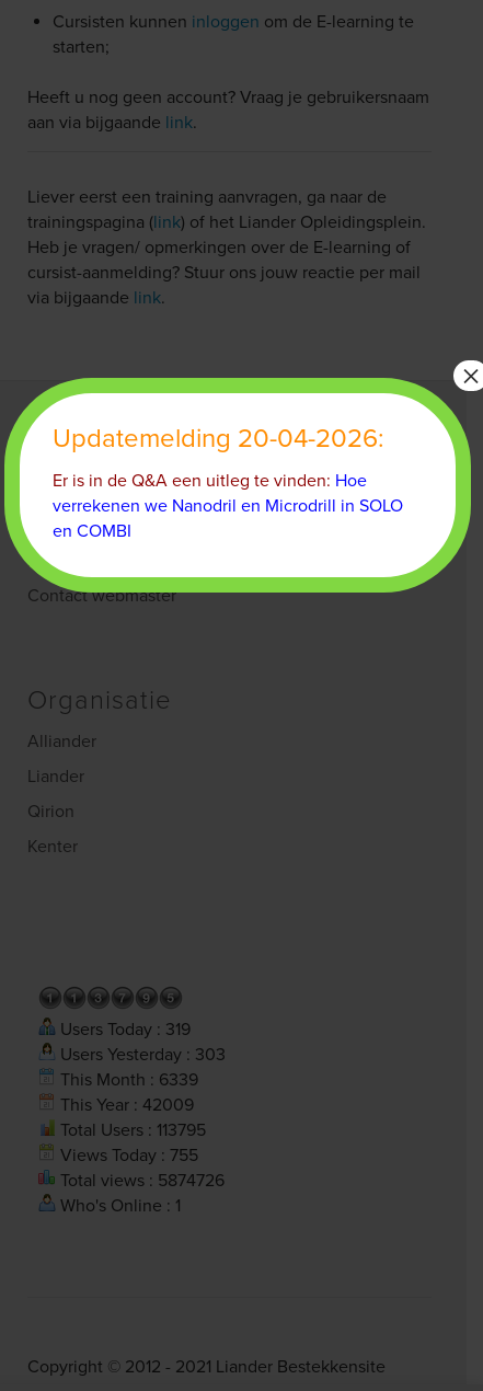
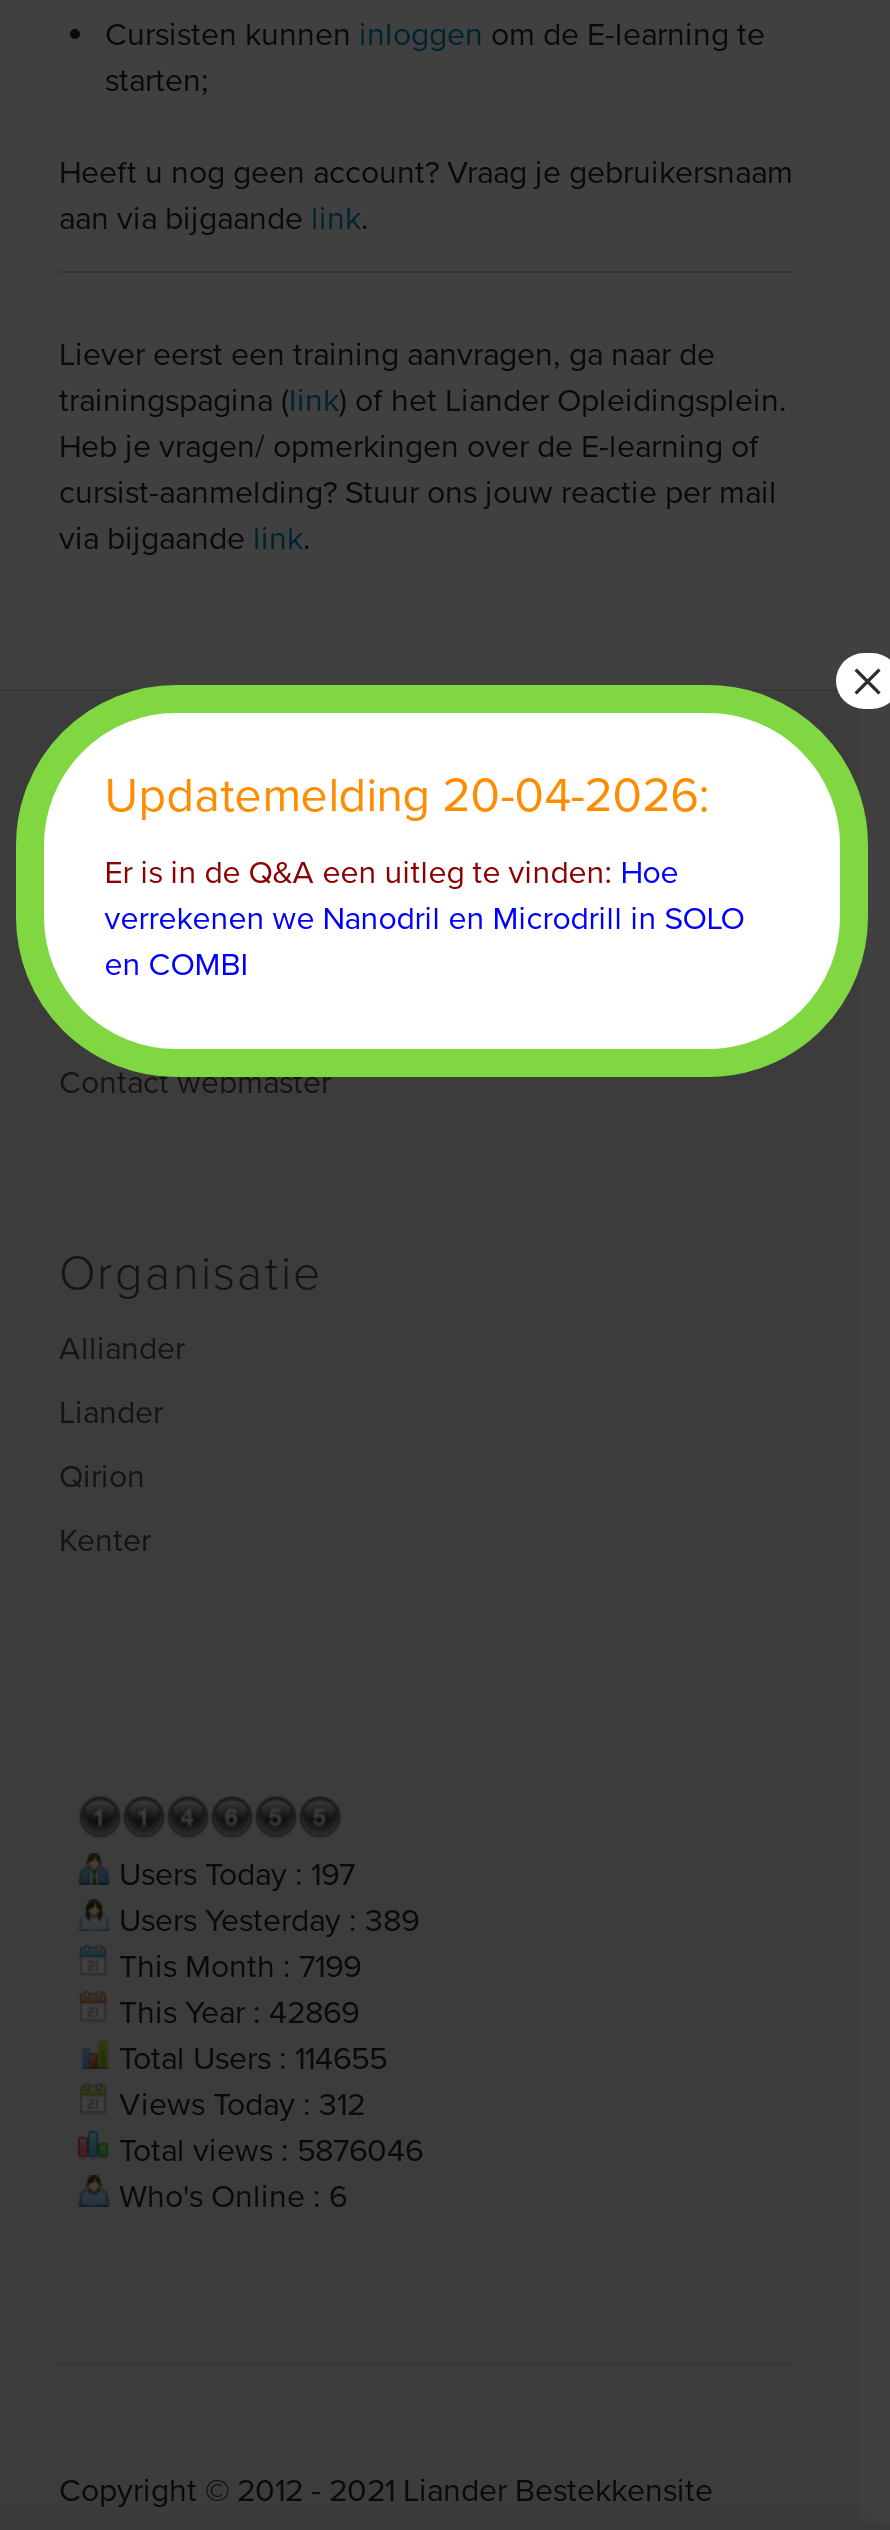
[56,1019,191,1041] Users Today : 319 -> [111,1855,355,1895] Users Today : 197
[56,1044,226,1066] Users Yesterday : 303 -> [111,1901,419,1941] Users Yesterday : 389
[56,1069,199,1091] This Month : 6339 -> [111,1947,361,1987] This Month : 7199
[56,1094,194,1116] This Year : 42009 -> [111,1993,359,2033] This Year : 42869
[56,1120,206,1141] Total Users : 113795 -> [111,2039,387,2079] Total Users : 114655
[56,1145,199,1167] Views Today : 755 -> [111,2085,365,2125] Views Today : 312
[56,1170,225,1192] Total views : 5874726 -> [111,2131,423,2171] Total views : 5876046
[56,1195,181,1217] Who's Online : 1 -> [111,2177,347,2217] Who's Online : 6

